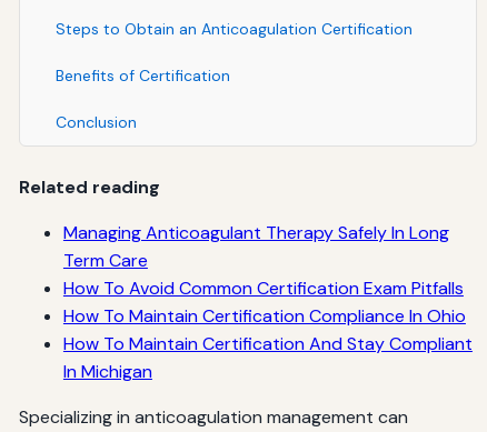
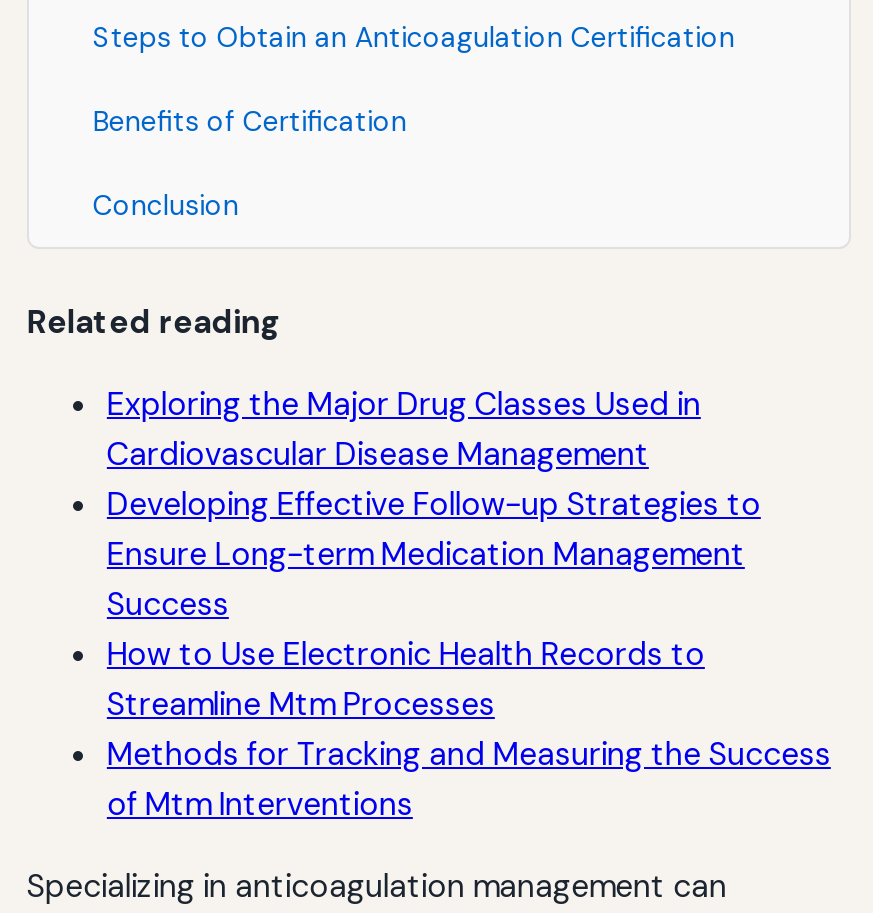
[63,221,472,383] Managing Anticoagulant Therapy Safely In Long | Term Care | How To Avoid Common Certification Exam Pitfalls | How To Maintain Certification Compliance In Ohio | How To Maintain Certification And Stay Compliant | In Michigan -> [107,382,831,824] Exploring the Major Drug Classes Used in | Cardiovascular Disease Management | Developing Effective Follow-up Strategies to | Ensure Long-term Medication Management | Success | How to Use Electronic Health Records to | Streamline Mtm Processes | Methods for Tracking and Measuring the Success | of Mtm Interventions

